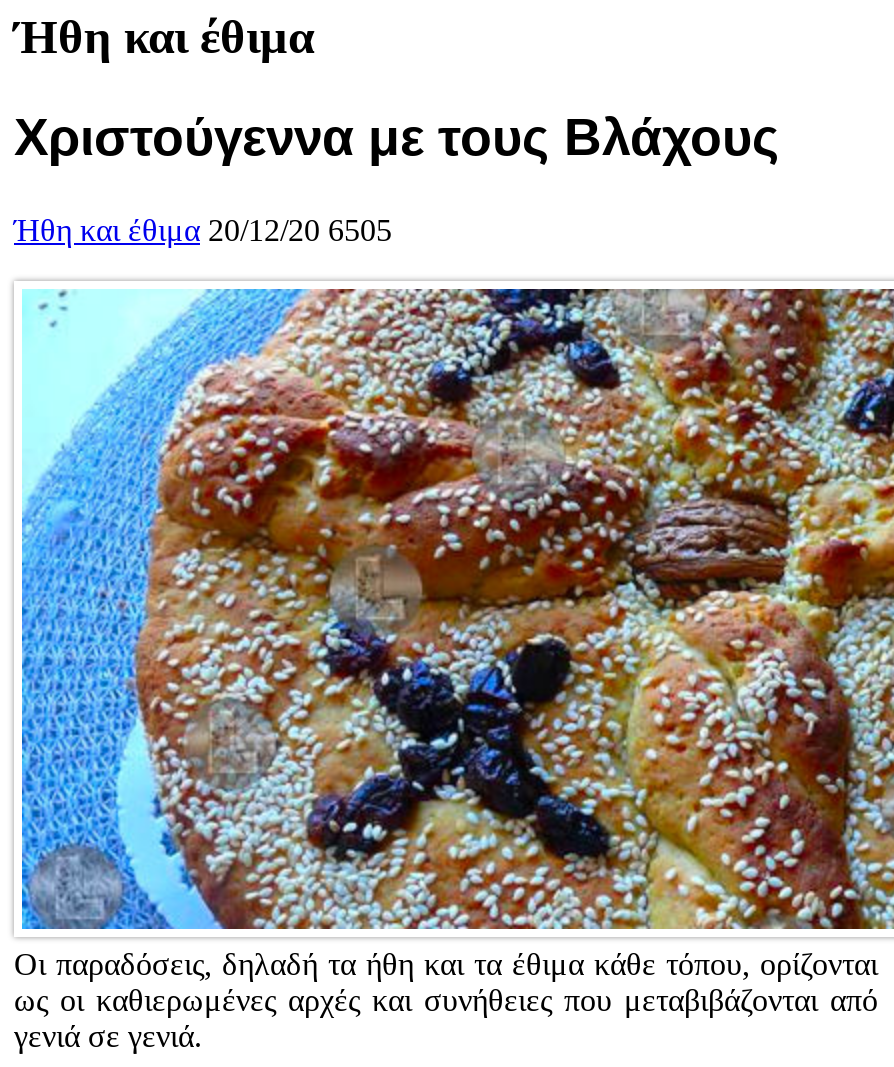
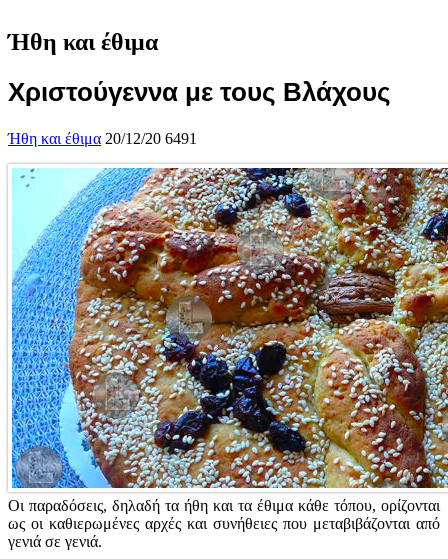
[14,213,392,247] Ήθη και έθιμα 20/12/20 6505 -> [8,130,197,147] Ήθη και έθιμα 20/12/20 6491

